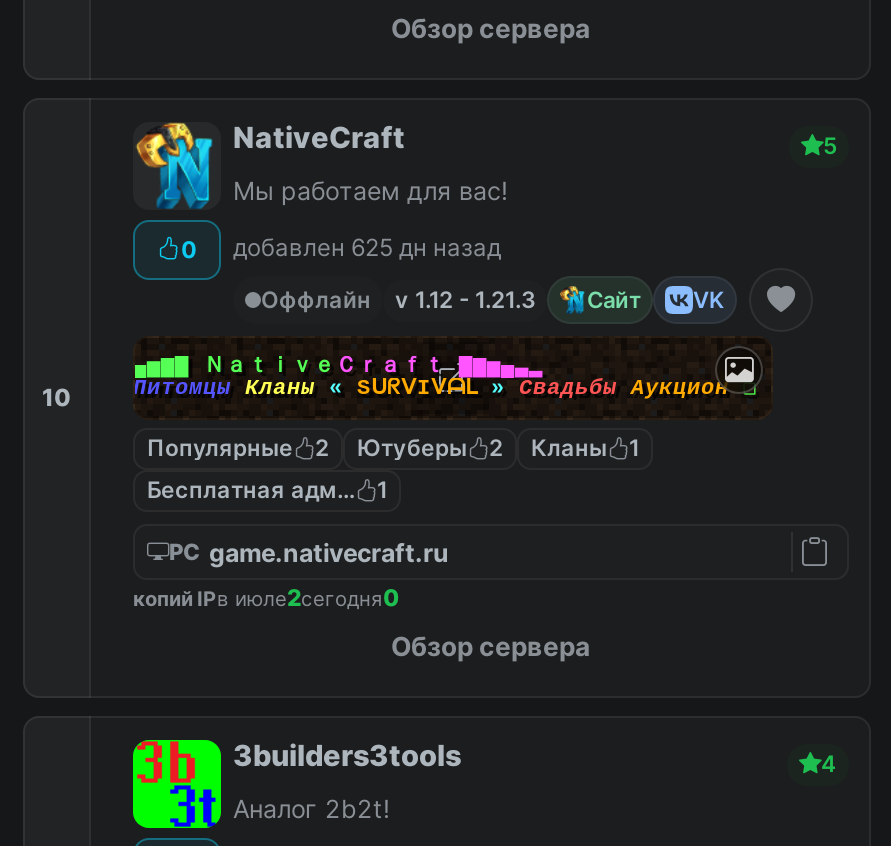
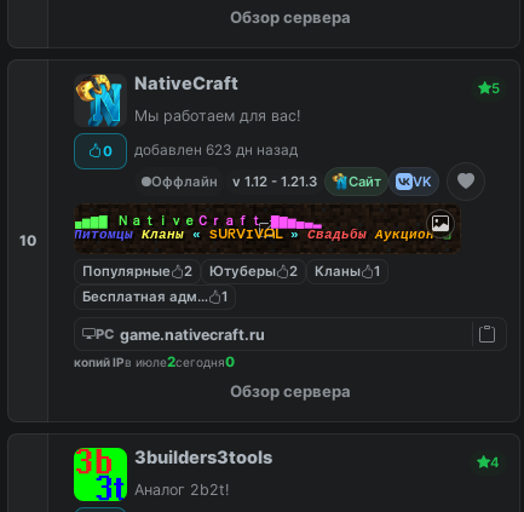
[233,234,501,262] добавлен 625 дн назад -> [134,142,298,159] добавлен 623 дн назад

